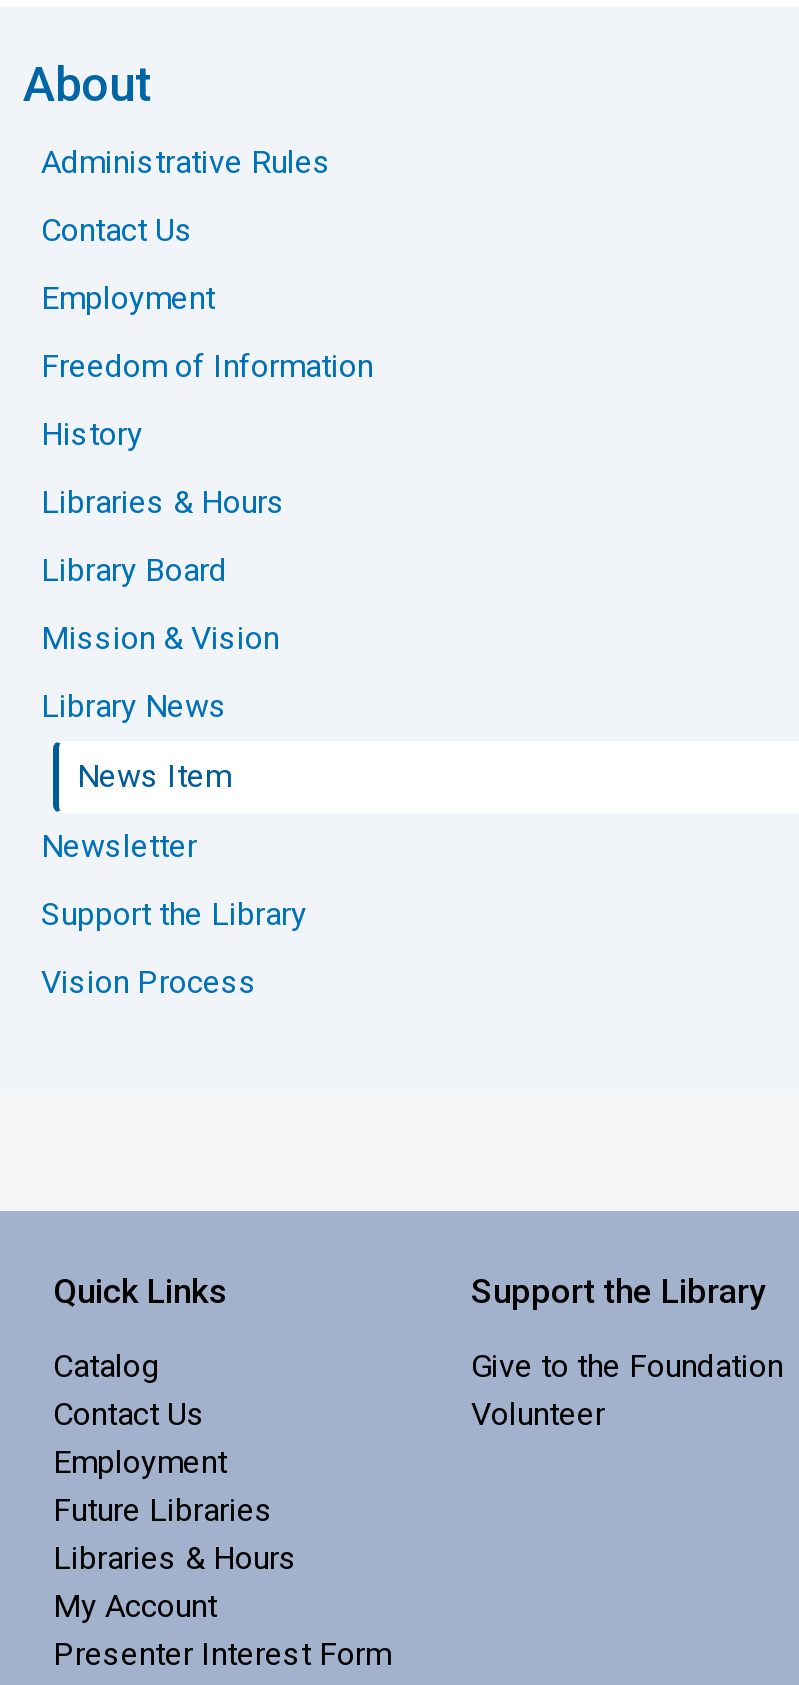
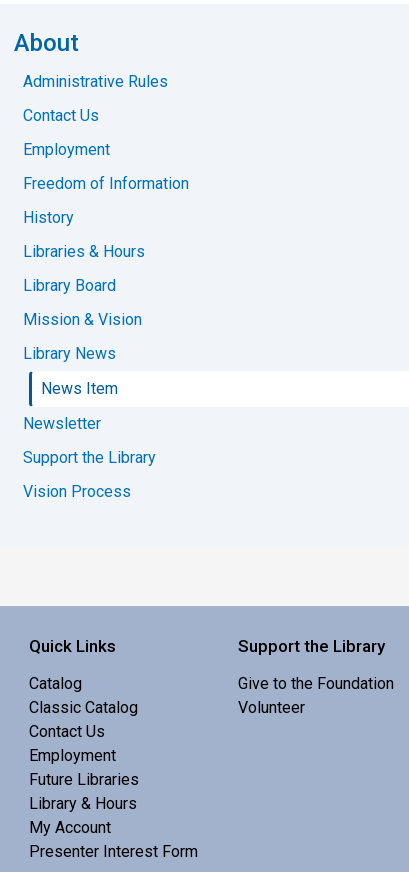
none -> [29,698,138,717] Classic Catalog
[53,1538,297,1576] Libraries & Hours -> [29,794,137,813] Library & Hours

